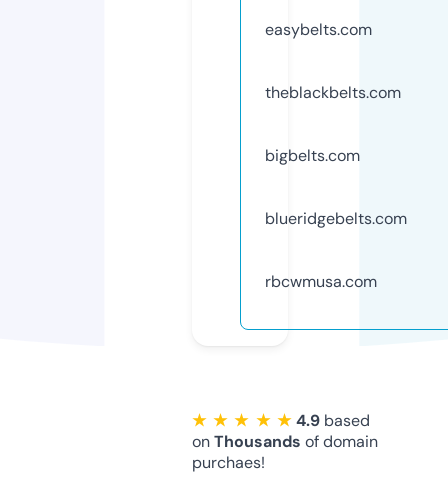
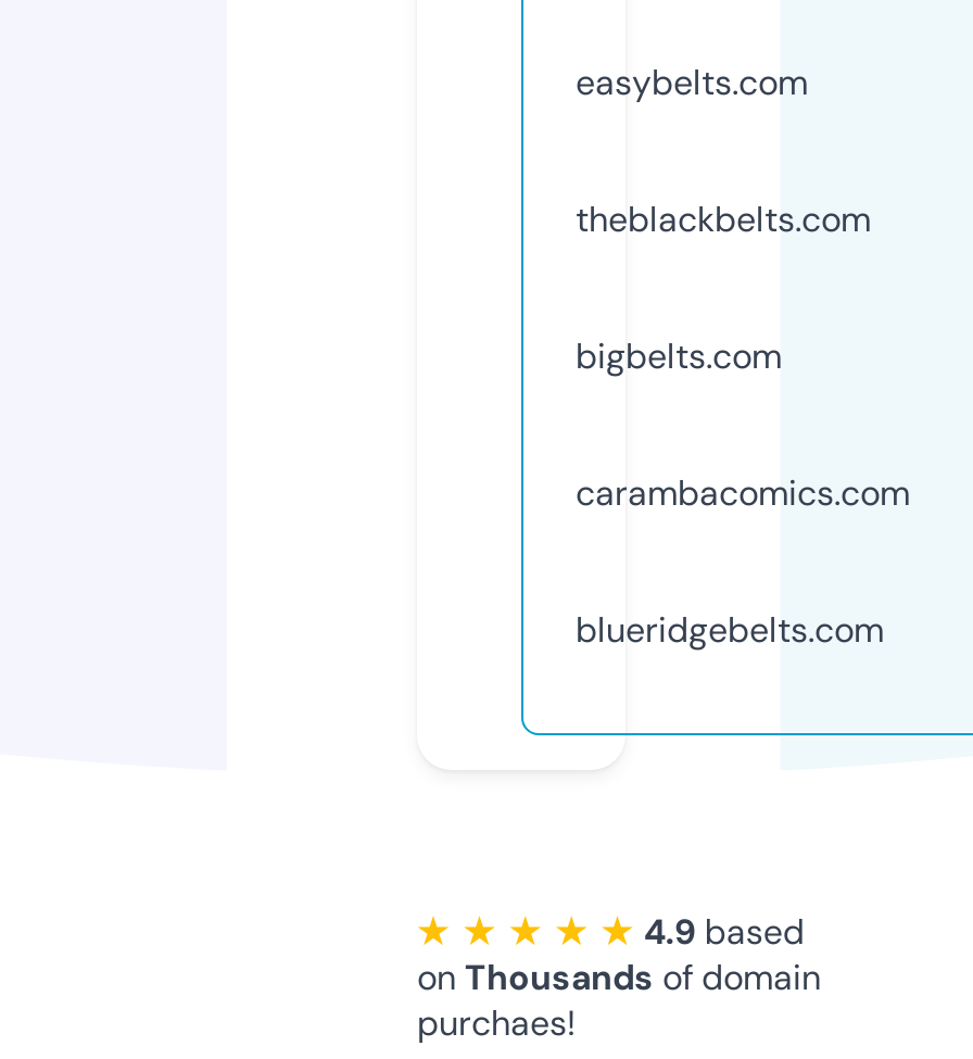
none -> [576,470,910,515] carambacomics.com
moved [265,208,407,229] -> [576,607,884,652]: blueridgebelts.com
[265,271,377,292] rbcwmusa.com -> none

